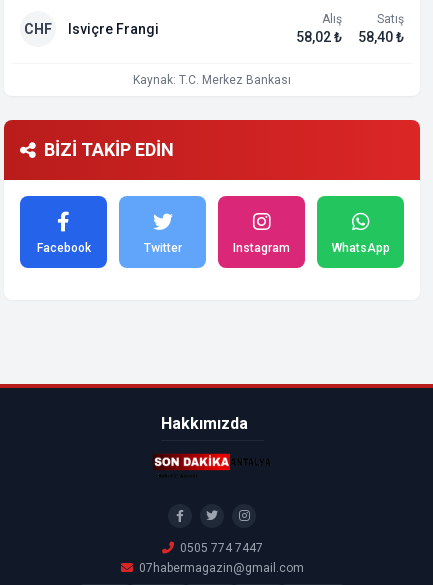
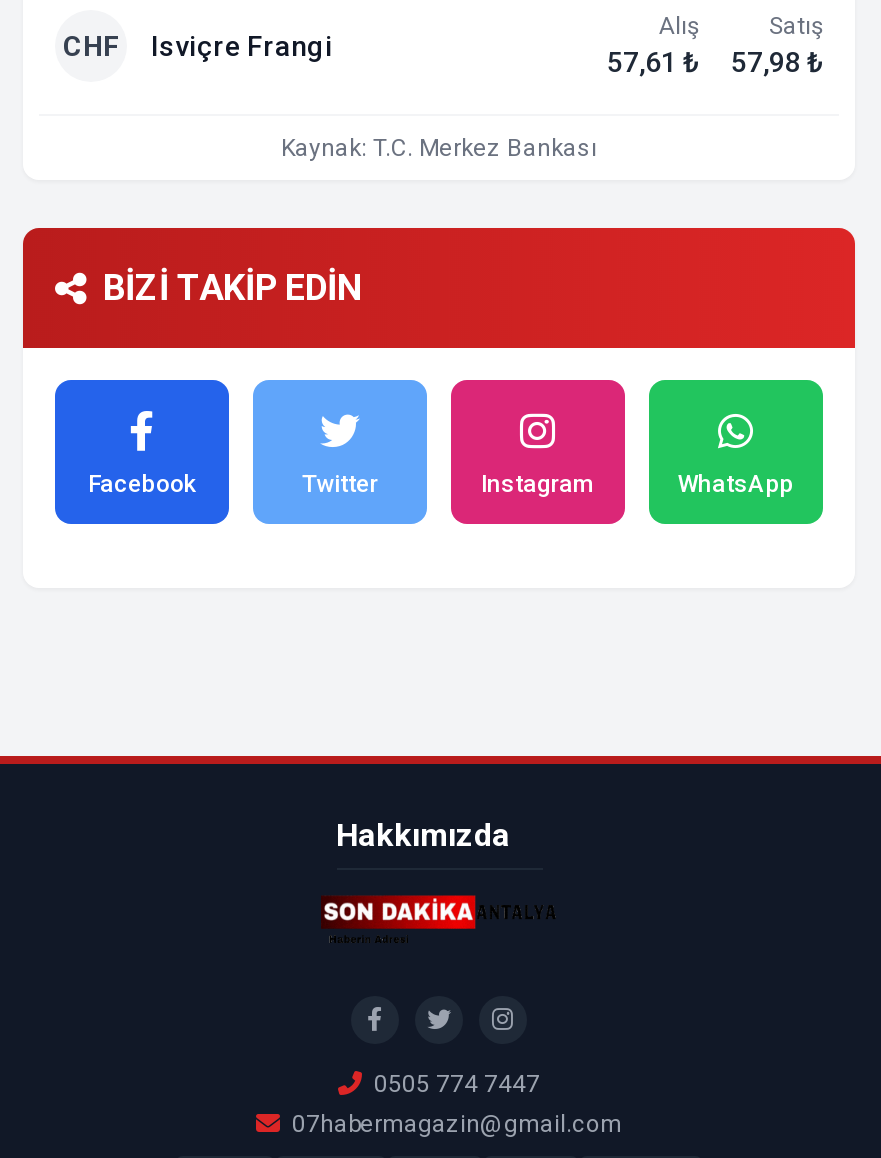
[296,29,342,45] 58,02 ₺ -> [607,46,699,78] 57,61 ₺
[358,29,404,45] 58,40 ₺ -> [731,46,823,78] 57,98 ₺

